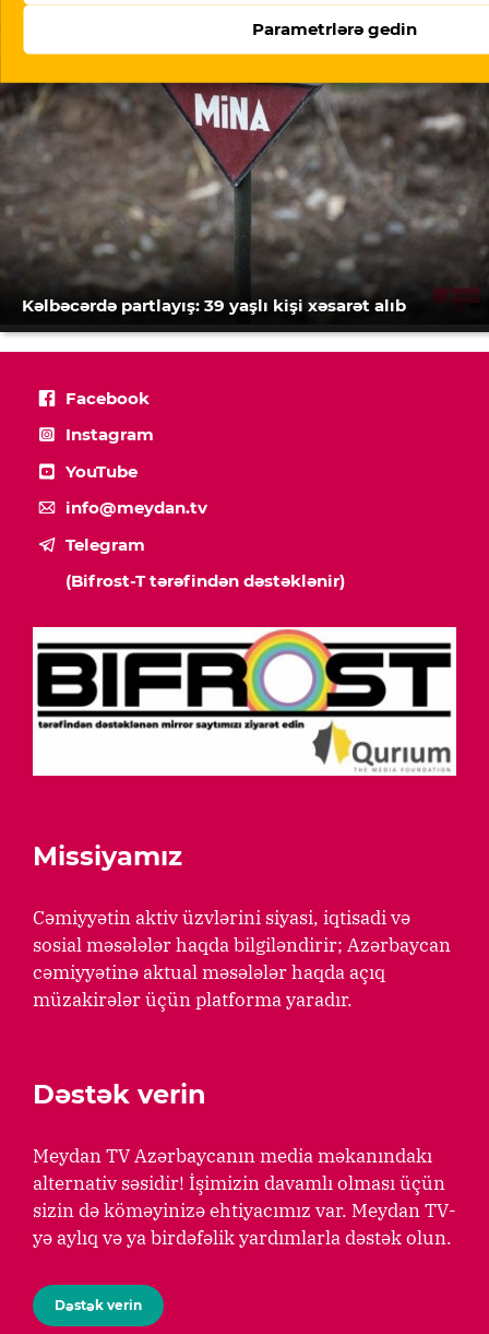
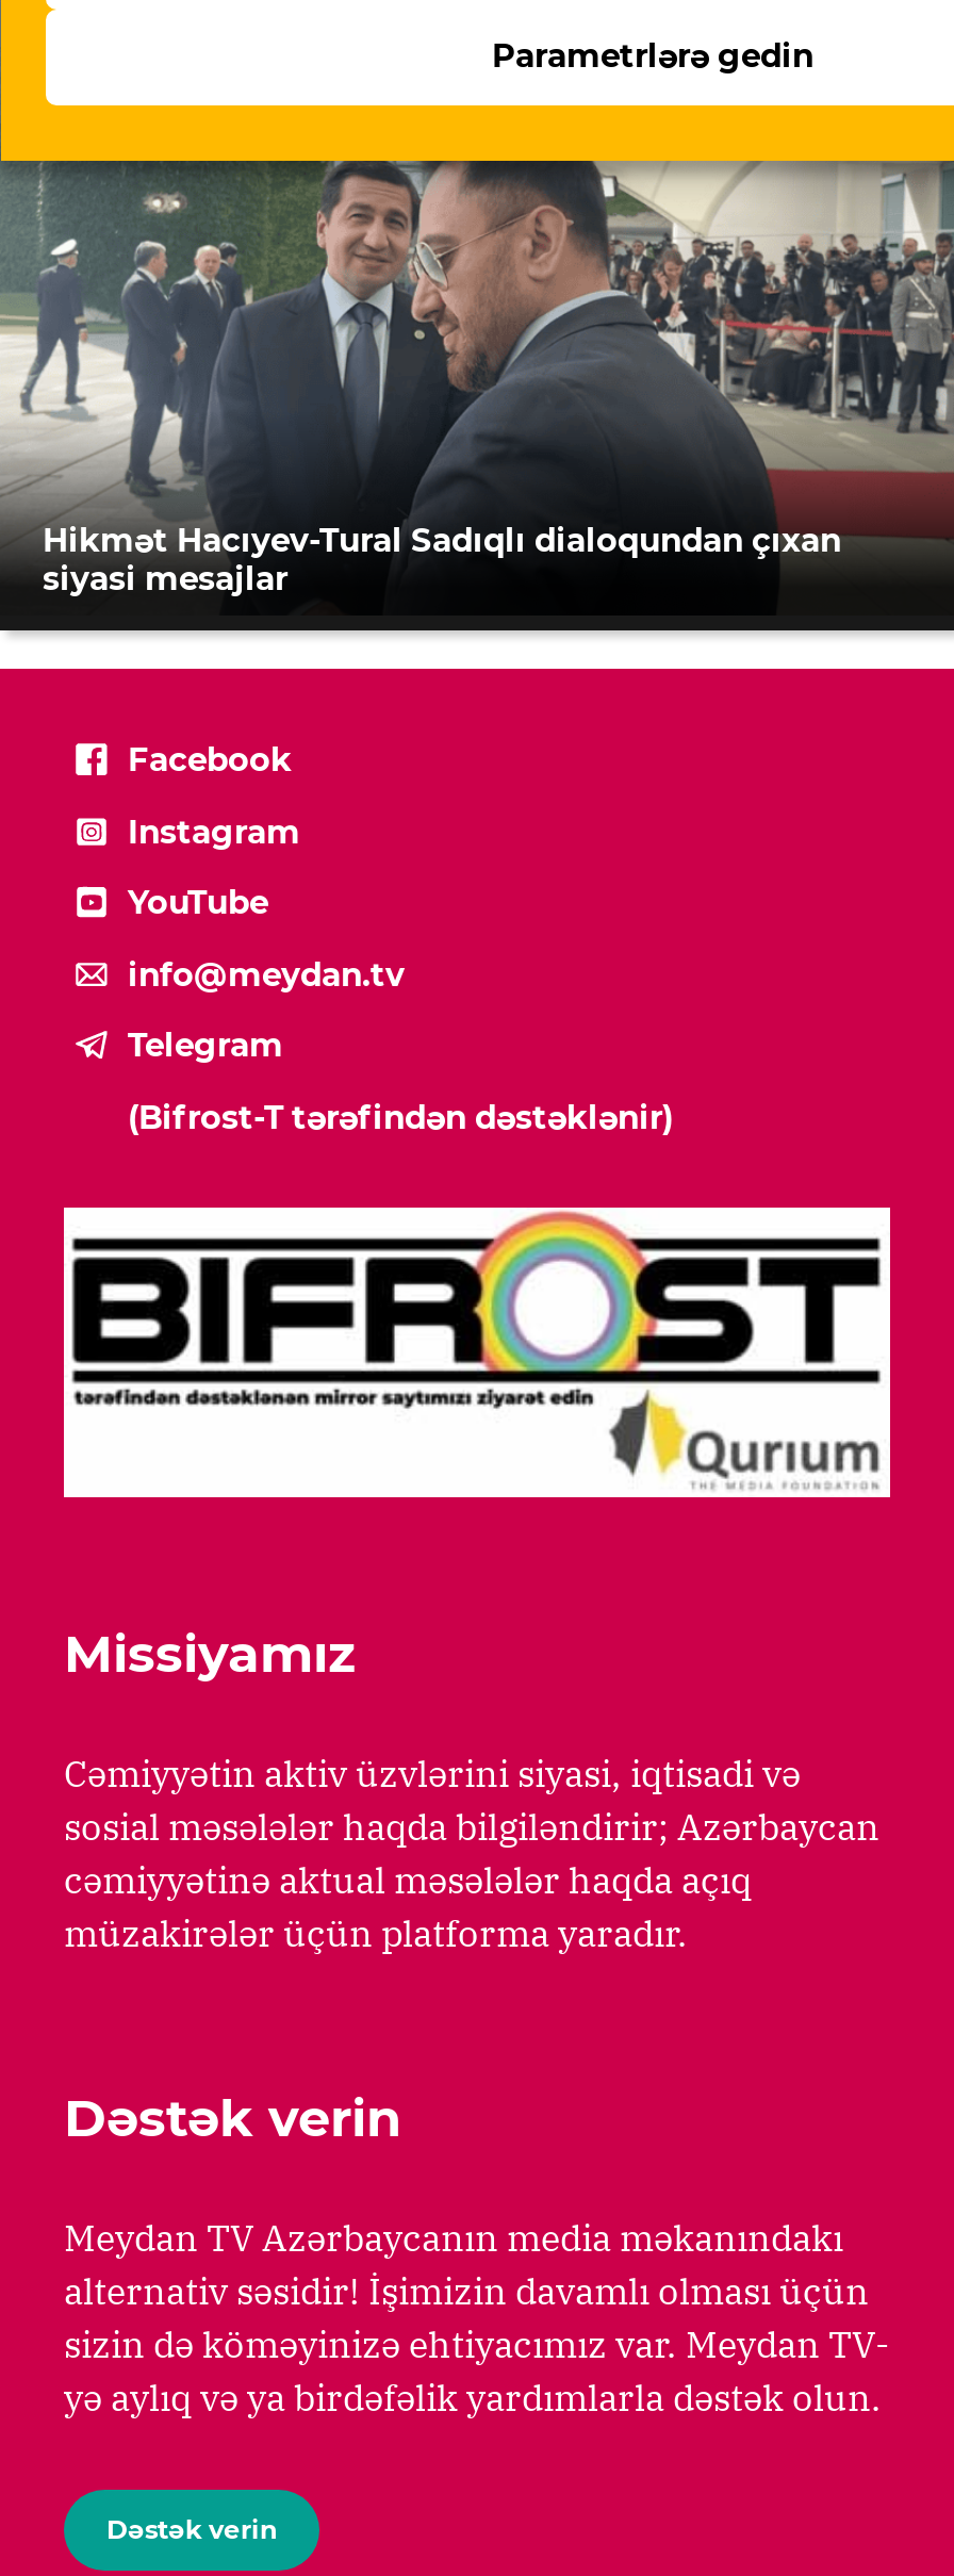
[3,82,486,316] [image] | Kəlbəcərdə partlayış: 39 yaşlı kişi xəsarət alıb -> [6,160,948,599] [image] | Hikmət Hacıyev-Tural Sadıqlı dialoqundan çıxan | siyasi mesajlar

